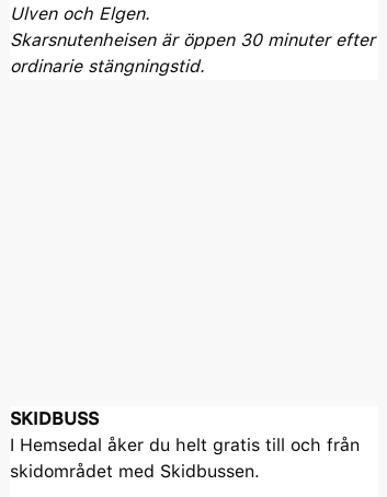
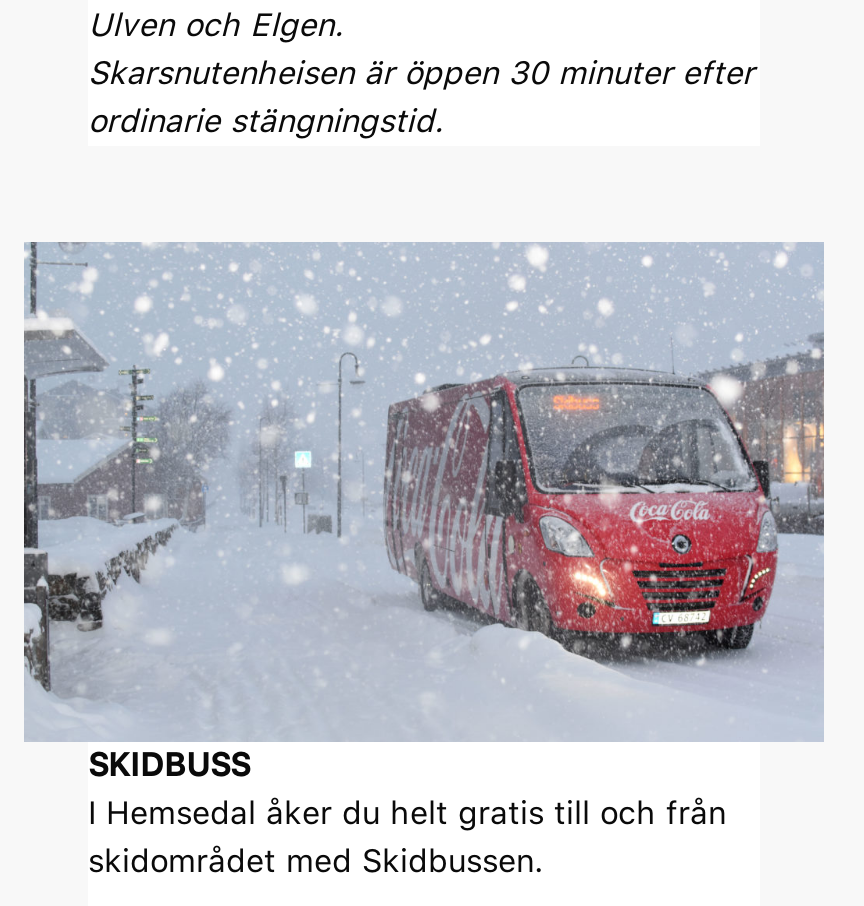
none -> [22,240,826,742] [image]

